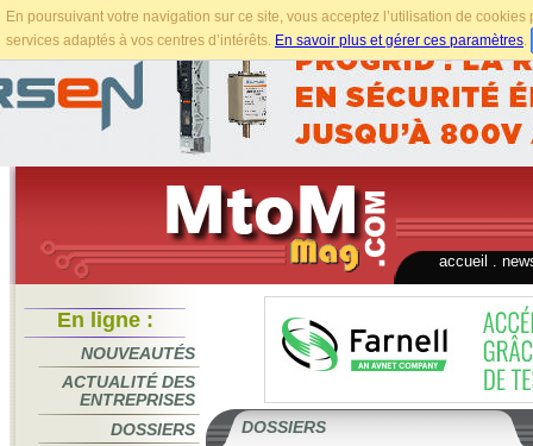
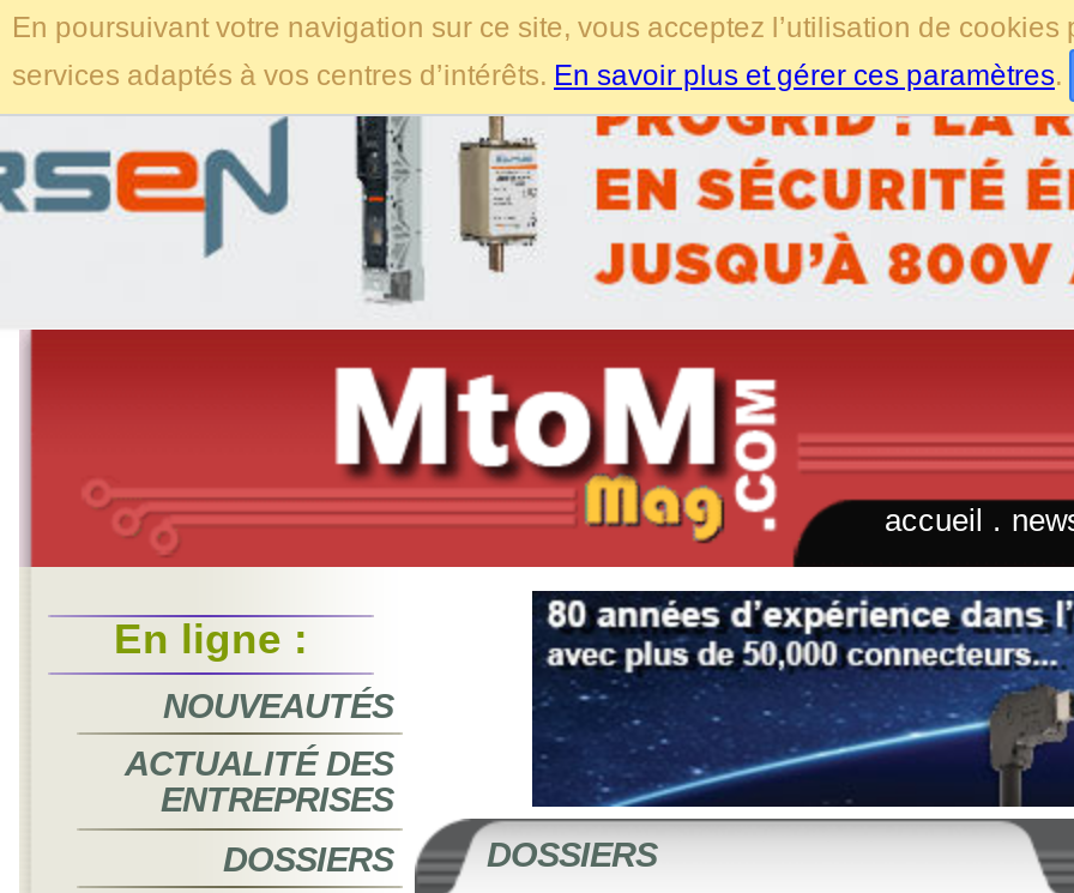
[264,296,529,403] [image] -> [530,589,1067,809] [image]

